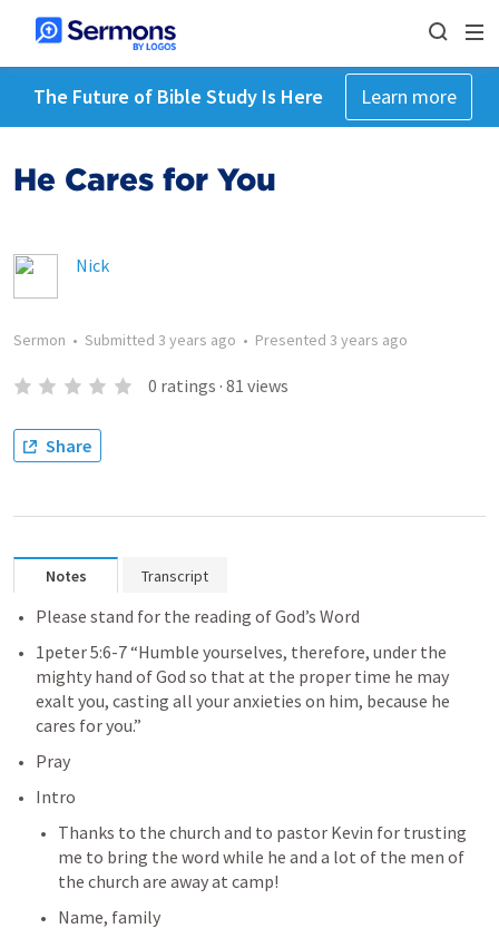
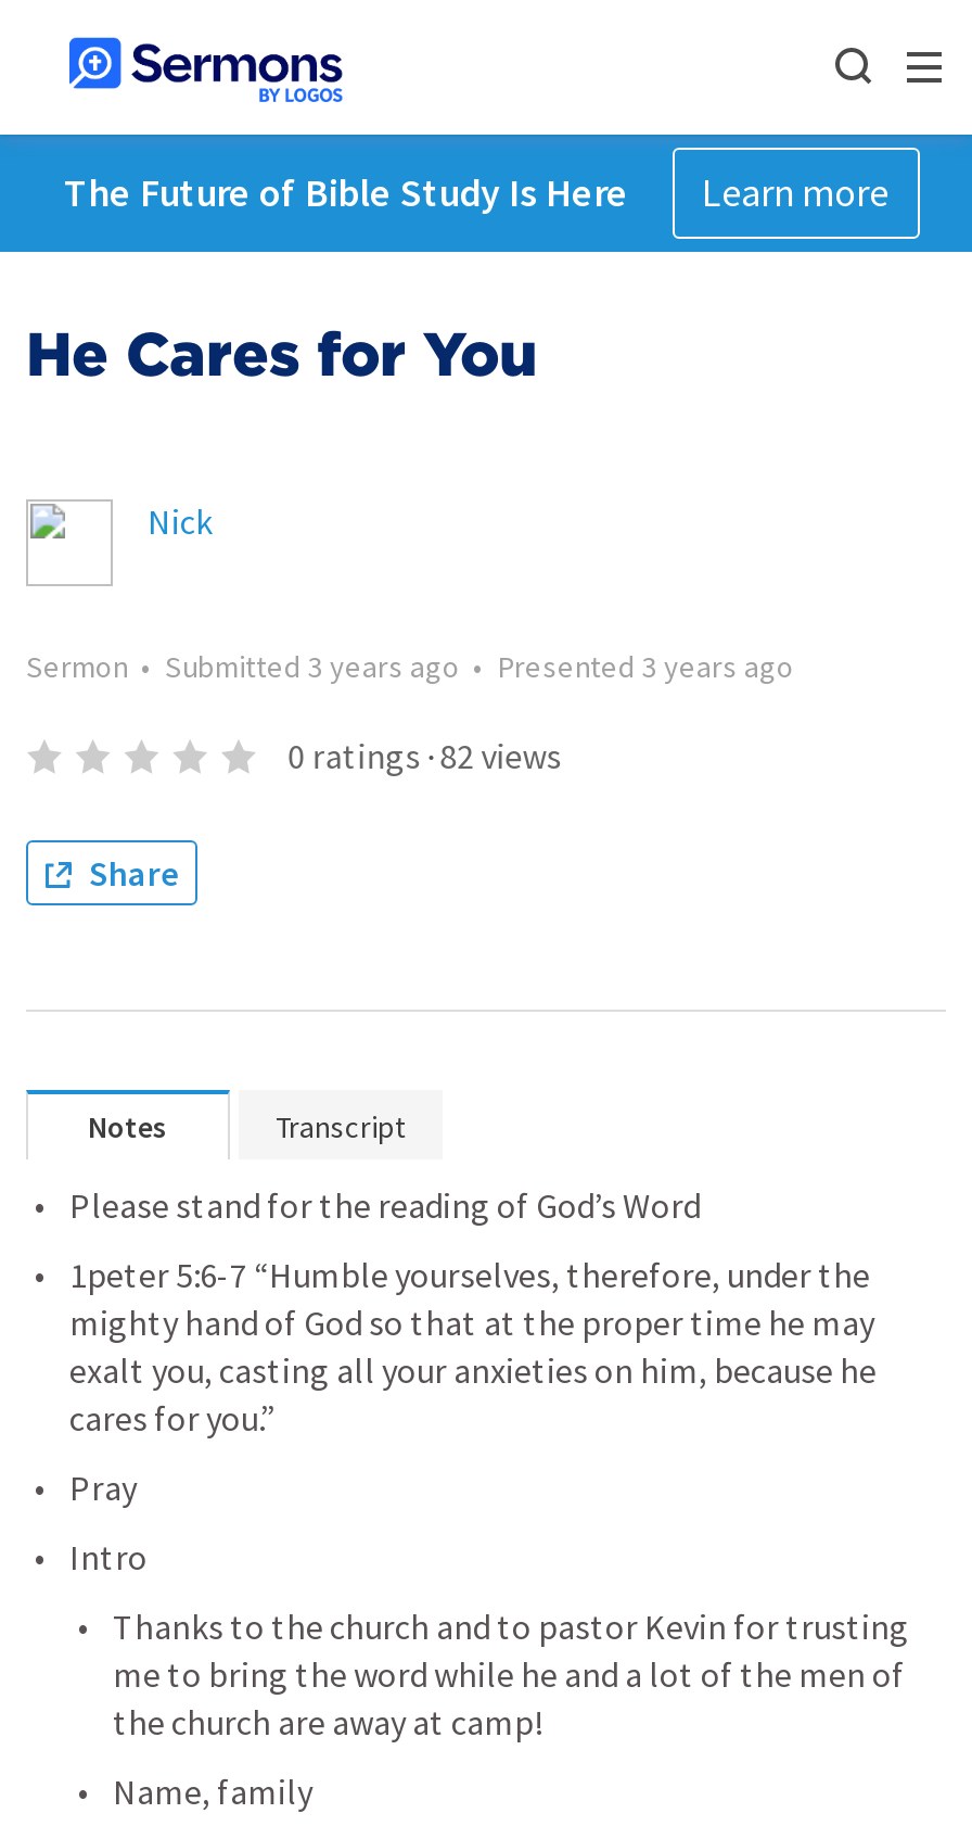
[148,374,288,397] 0 ratings · 81 views -> [288,734,561,777] 0 ratings · 82 views

